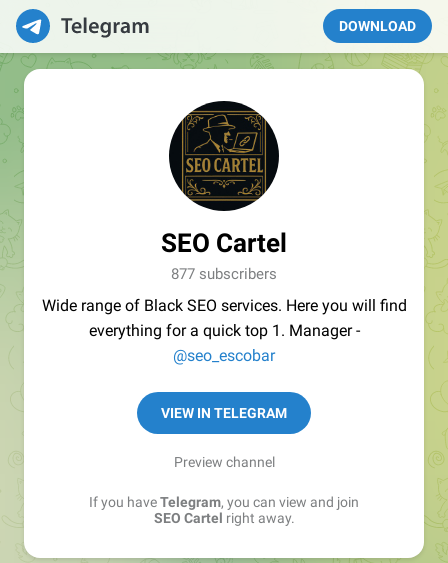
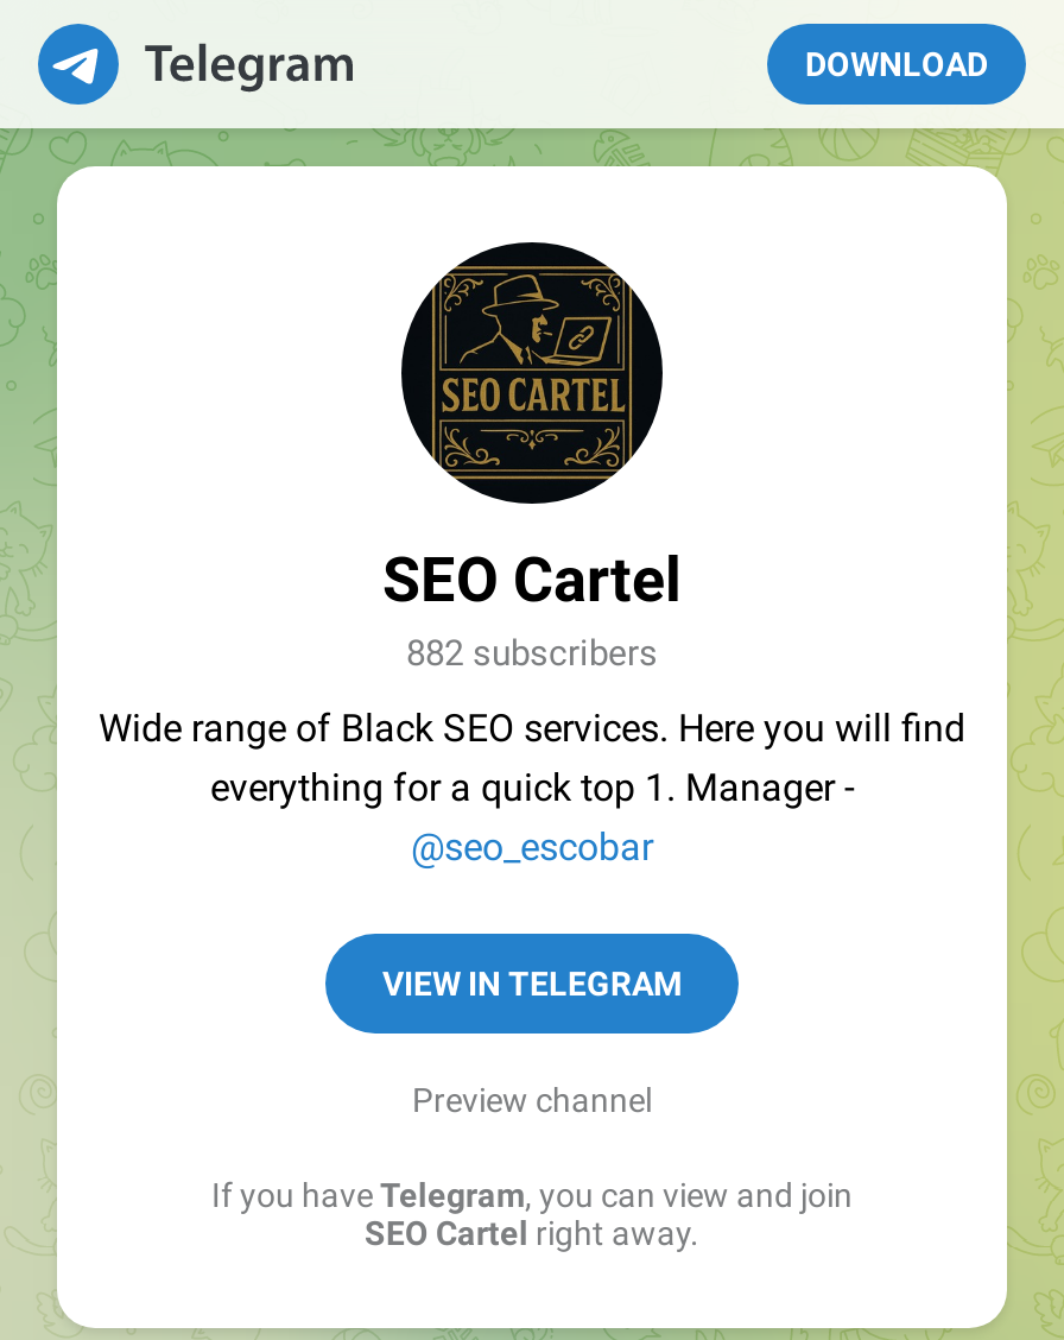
[171,265,277,283] 877 subscribers -> [406,632,658,675] 882 subscribers

